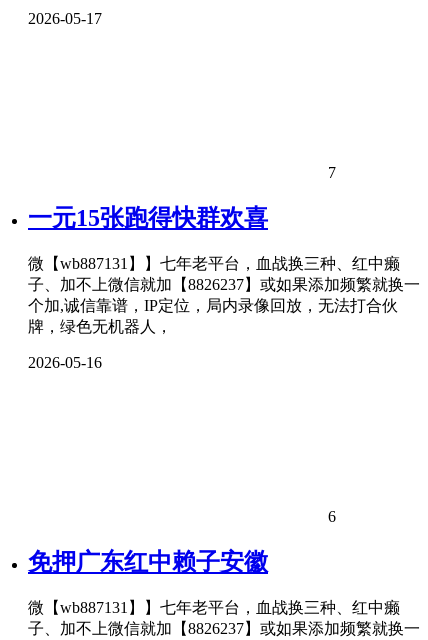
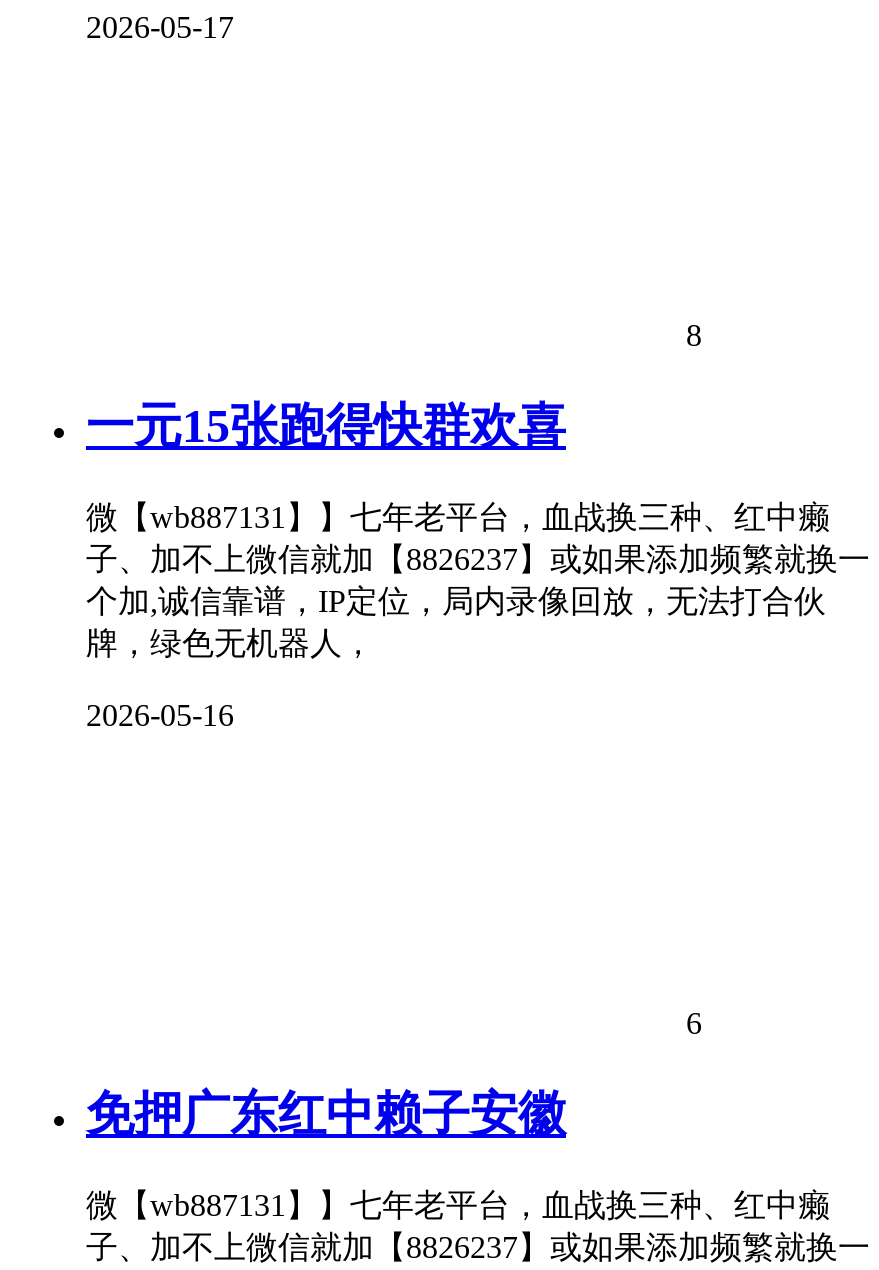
[328,164,336,181] 7 -> [686,318,702,352] 8

